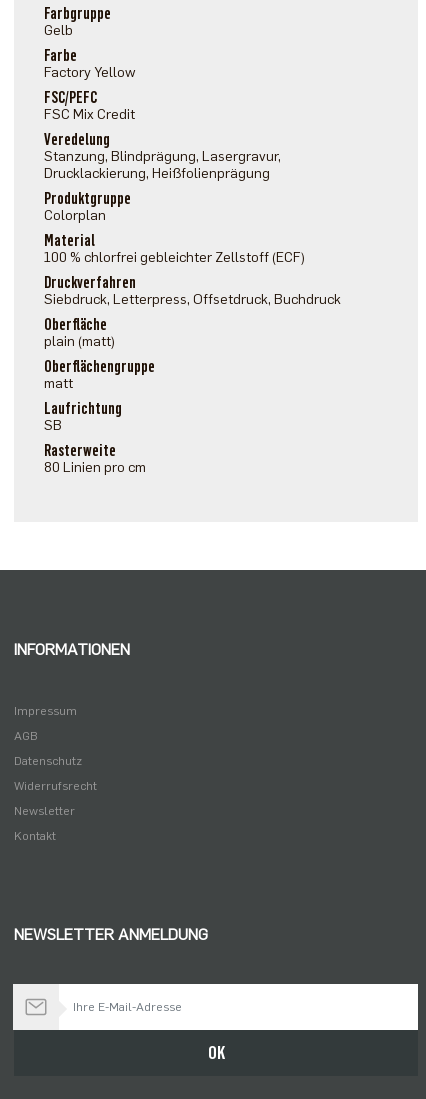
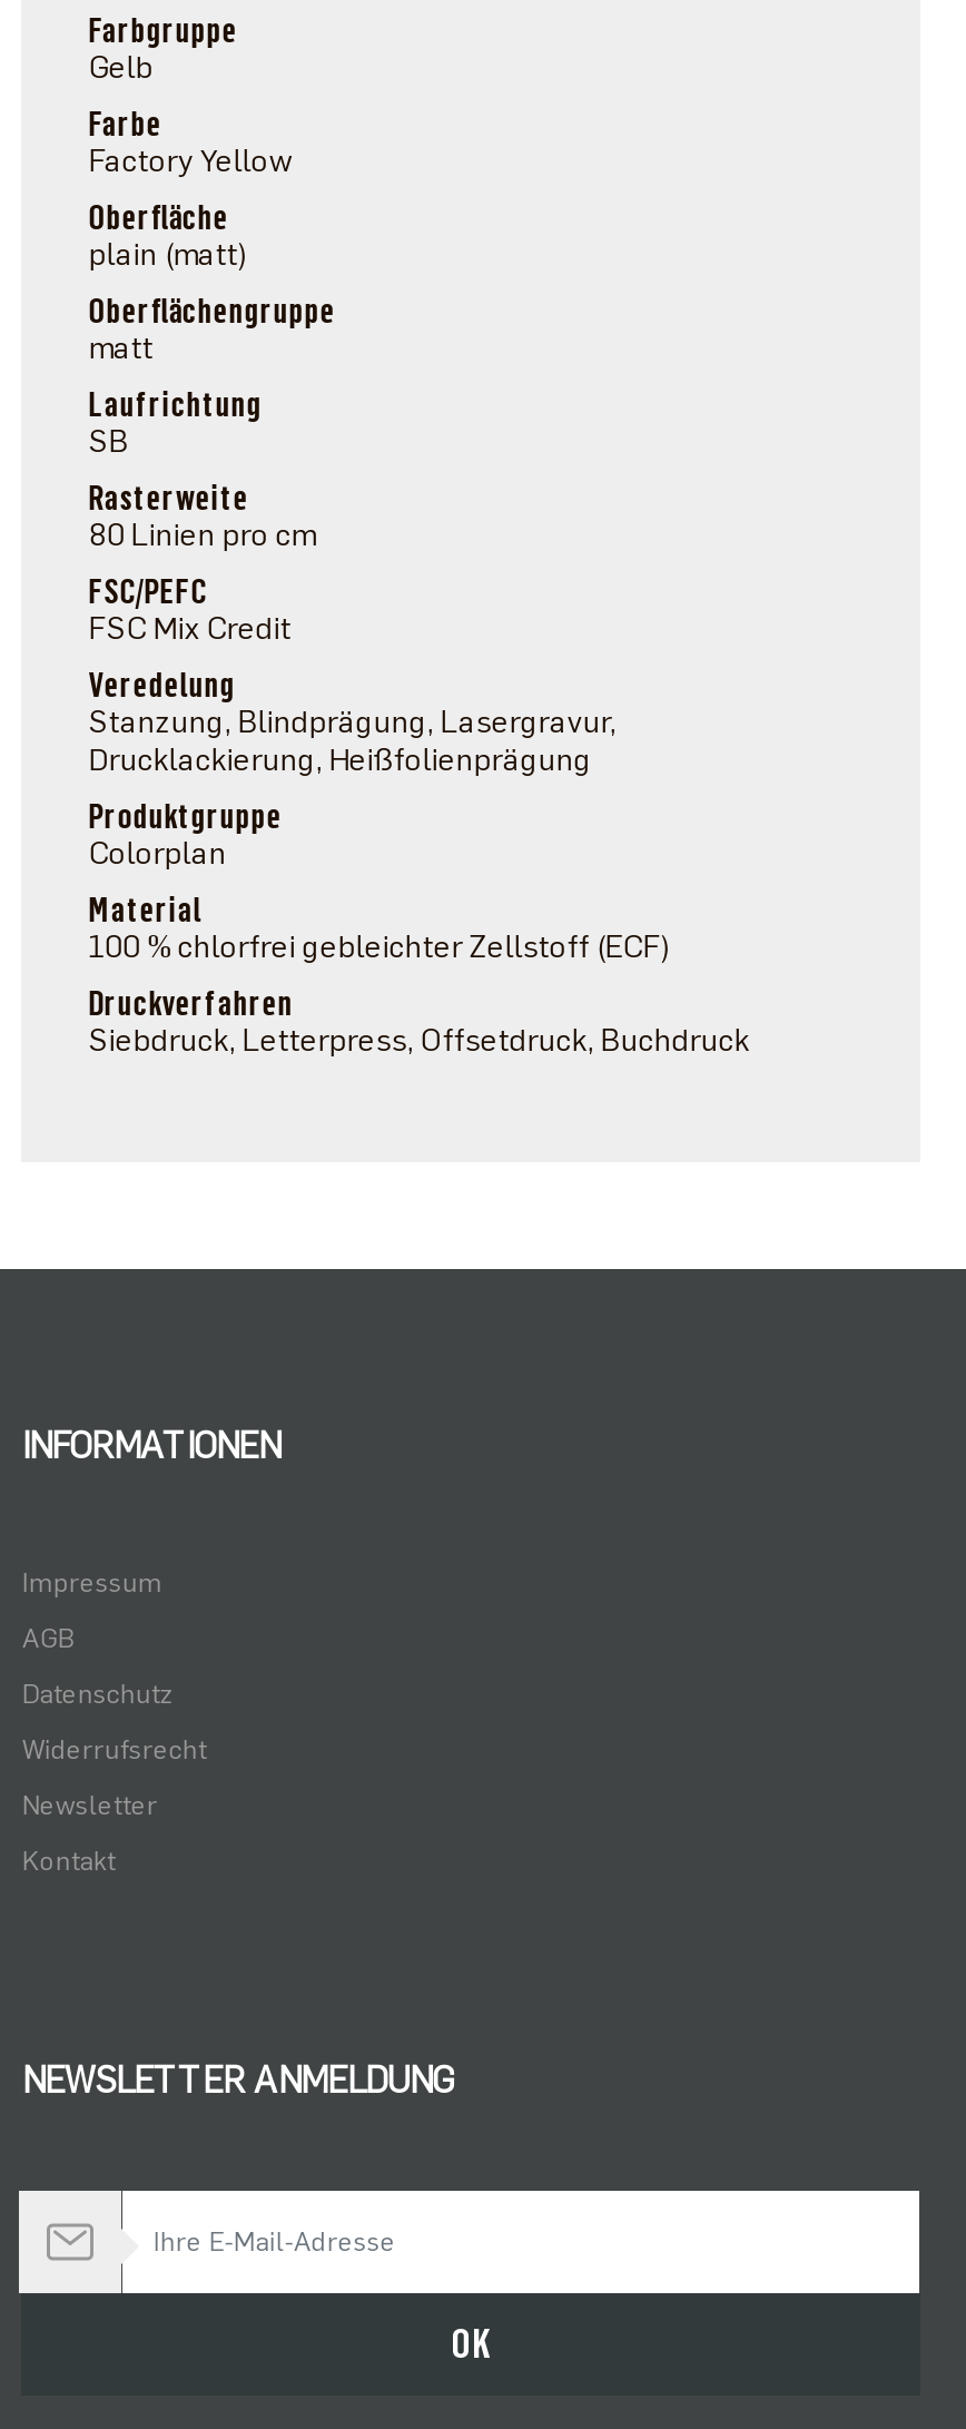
moved [44,88,341,308] -> [89,570,750,1060]: FSC/PEFC | FSC Mix Credit | Veredelung | ... | Druckverfahren | Siebdruck, Letterpress, Offsetdruck, Buchdruck
moved [44,315,155,476] -> [89,196,336,555]: Oberfläche | plain (matt) | Oberflächengruppe | matt | Laufrichtung | SB | Rasterweite | 80 Linien pro cm

